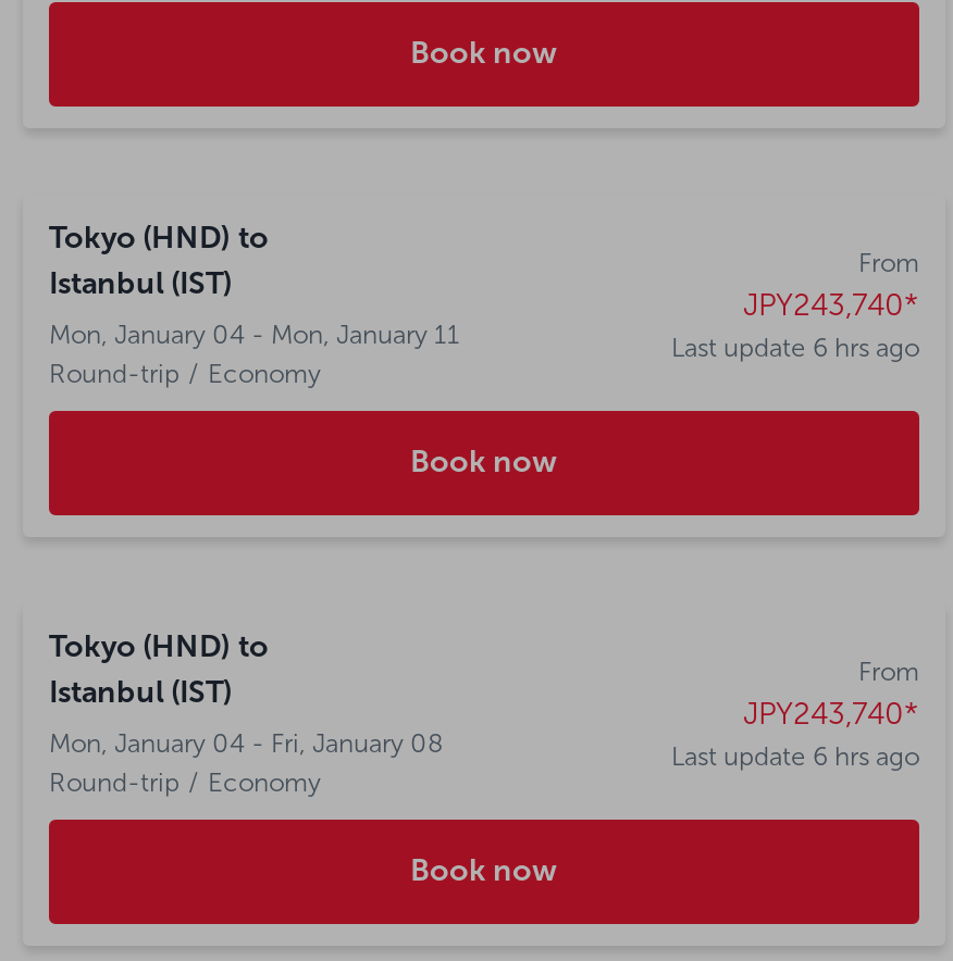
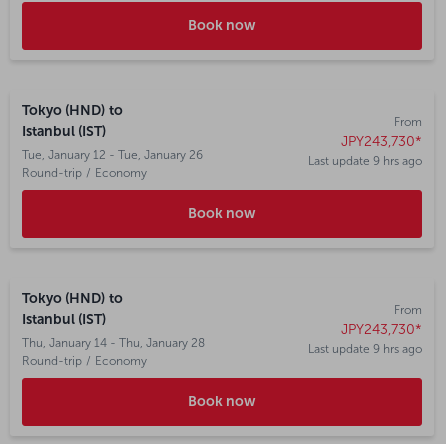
[671,286,919,362] JPY243,740* | Last update 6 hrs ago -> [308,133,422,168] JPY243,730* | Last update 9 hrs ago
[49,320,460,350] Mon, January 04 - Mon, January 11 -> [22,148,203,162] Tue, January 12 - Tue, January 26
[671,695,919,771] JPY243,740* | Last update 6 hrs ago -> [308,321,422,356] JPY243,730* | Last update 9 hrs ago
[49,729,443,759] Mon, January 04 - Fri, January 08 -> [22,336,205,350] Thu, January 14 - Thu, January 28

